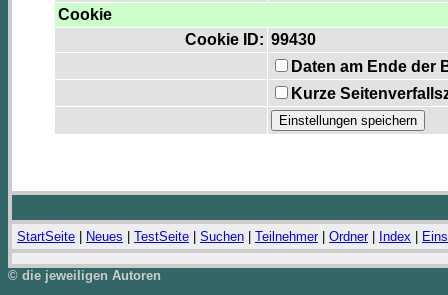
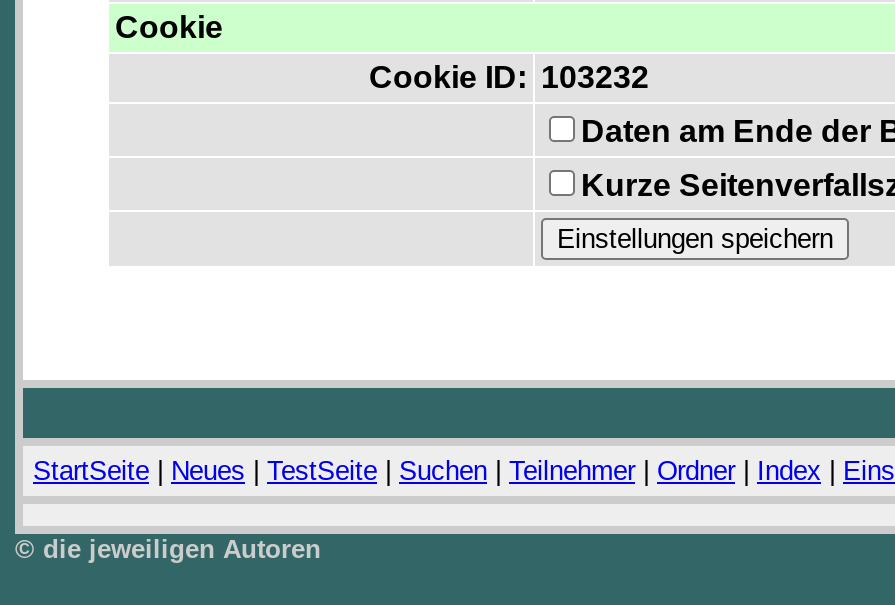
[185,31,316,48] Cookie ID: 99430 -> [369,61,649,95] Cookie ID: 103232

